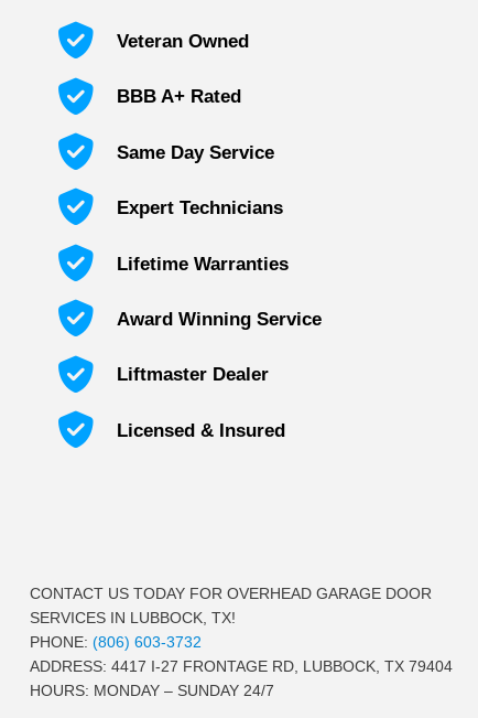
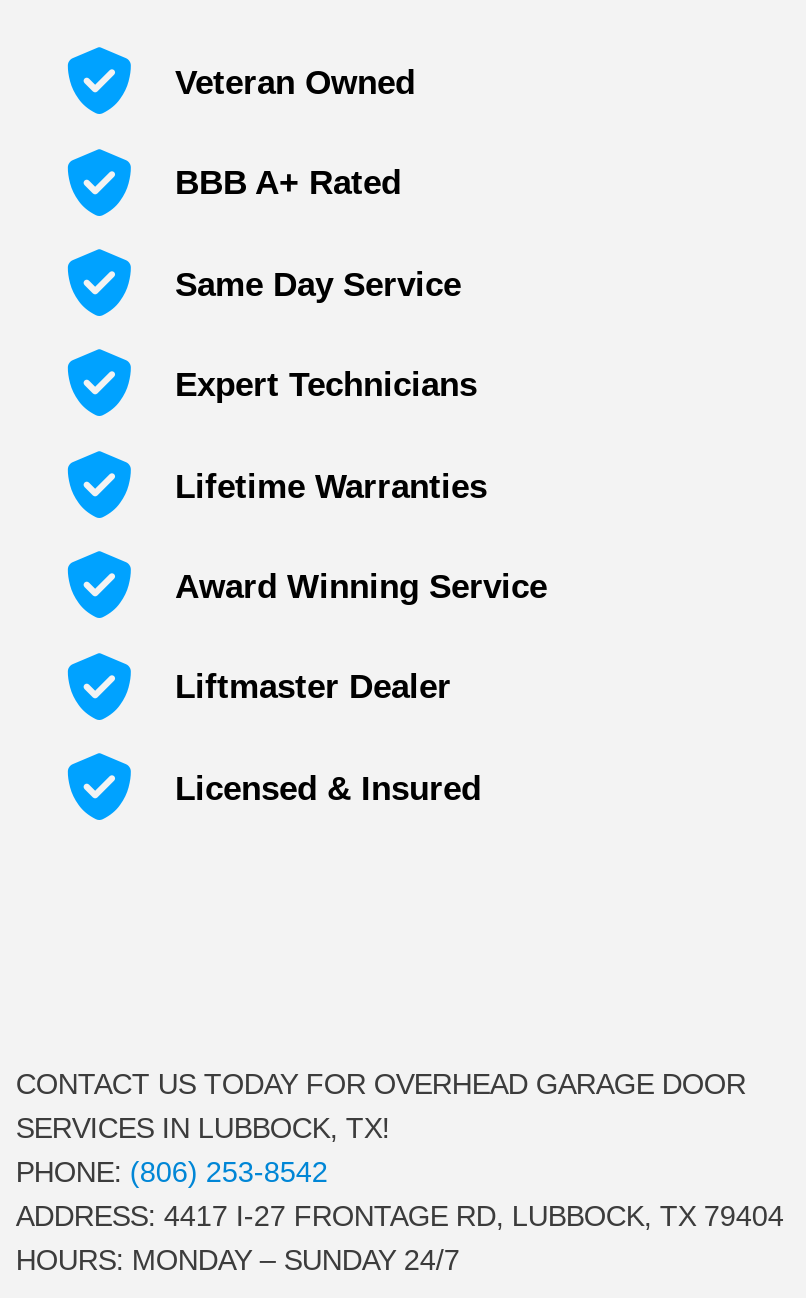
[30,633,201,651] PHONE: (806) 603-3732 -> [16,1157,328,1189] PHONE: (806) 253-8542

